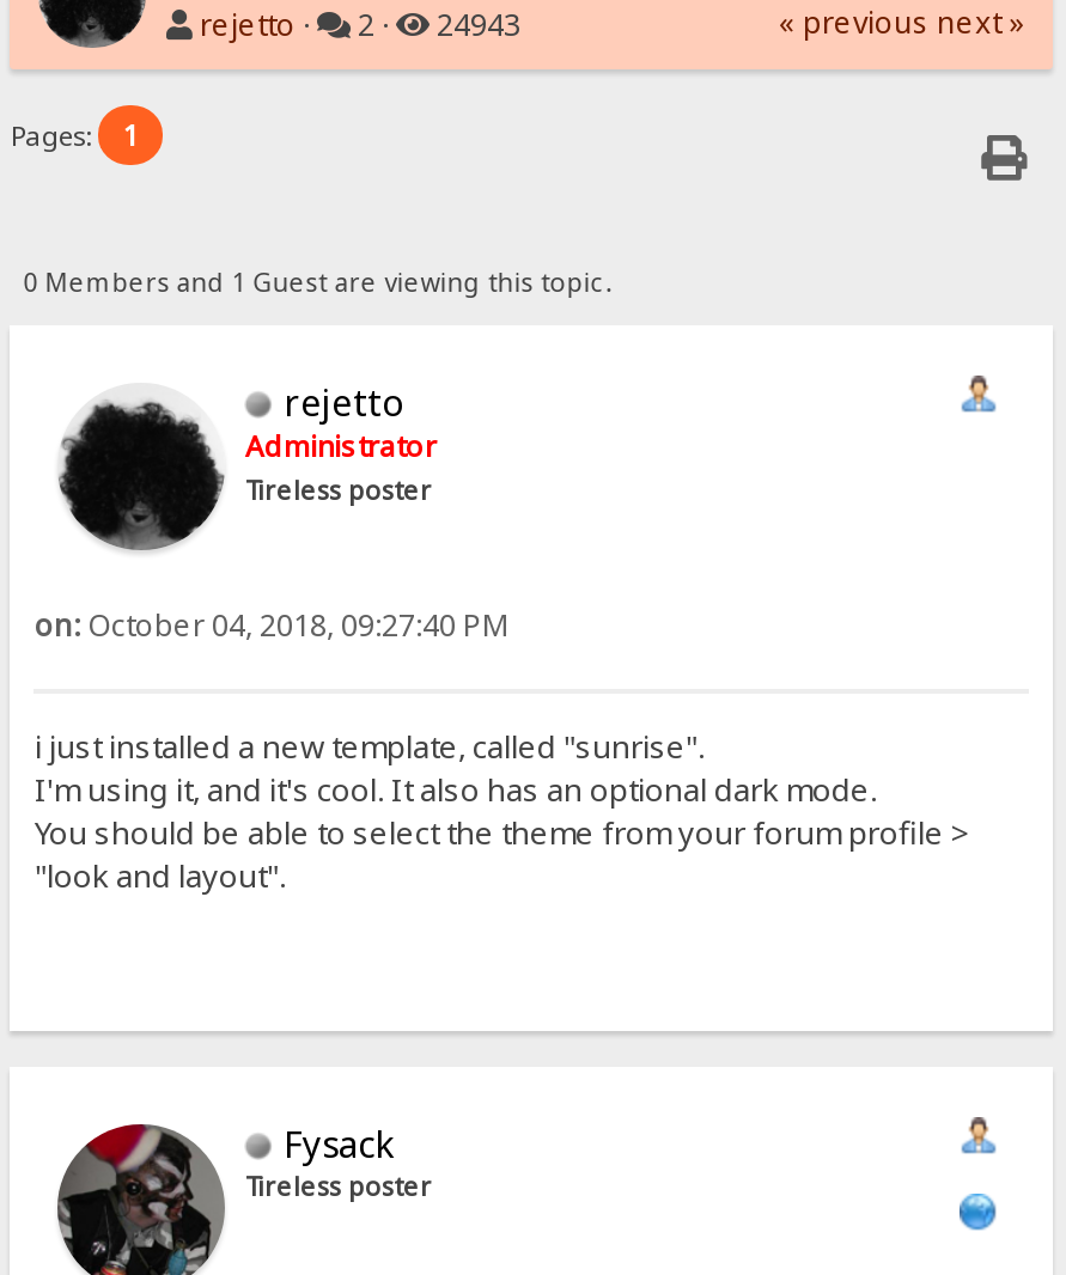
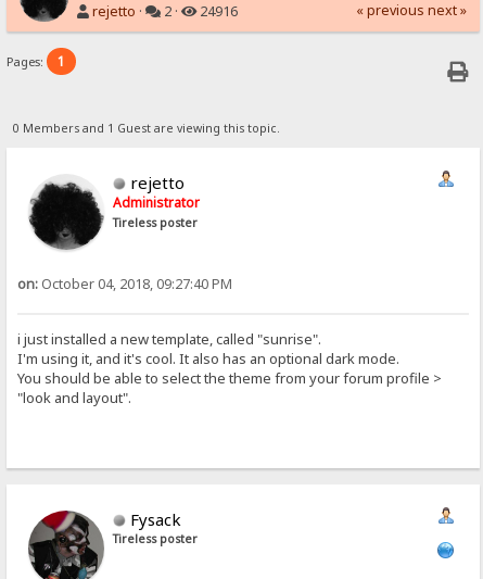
[430,4,520,45] 24943 -> [197,2,238,20] 24916

